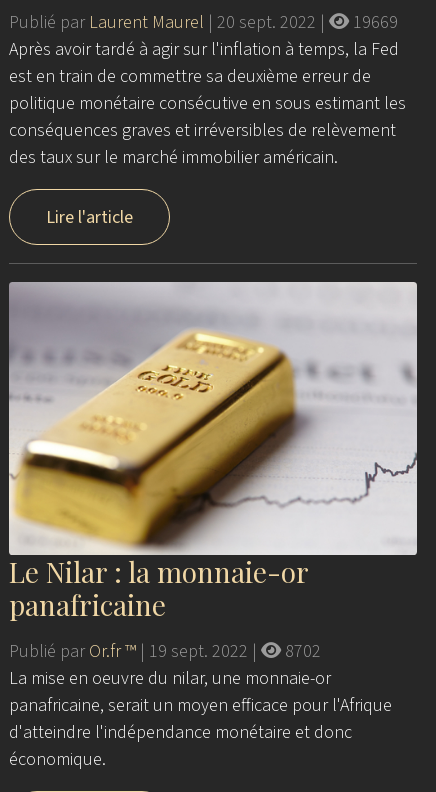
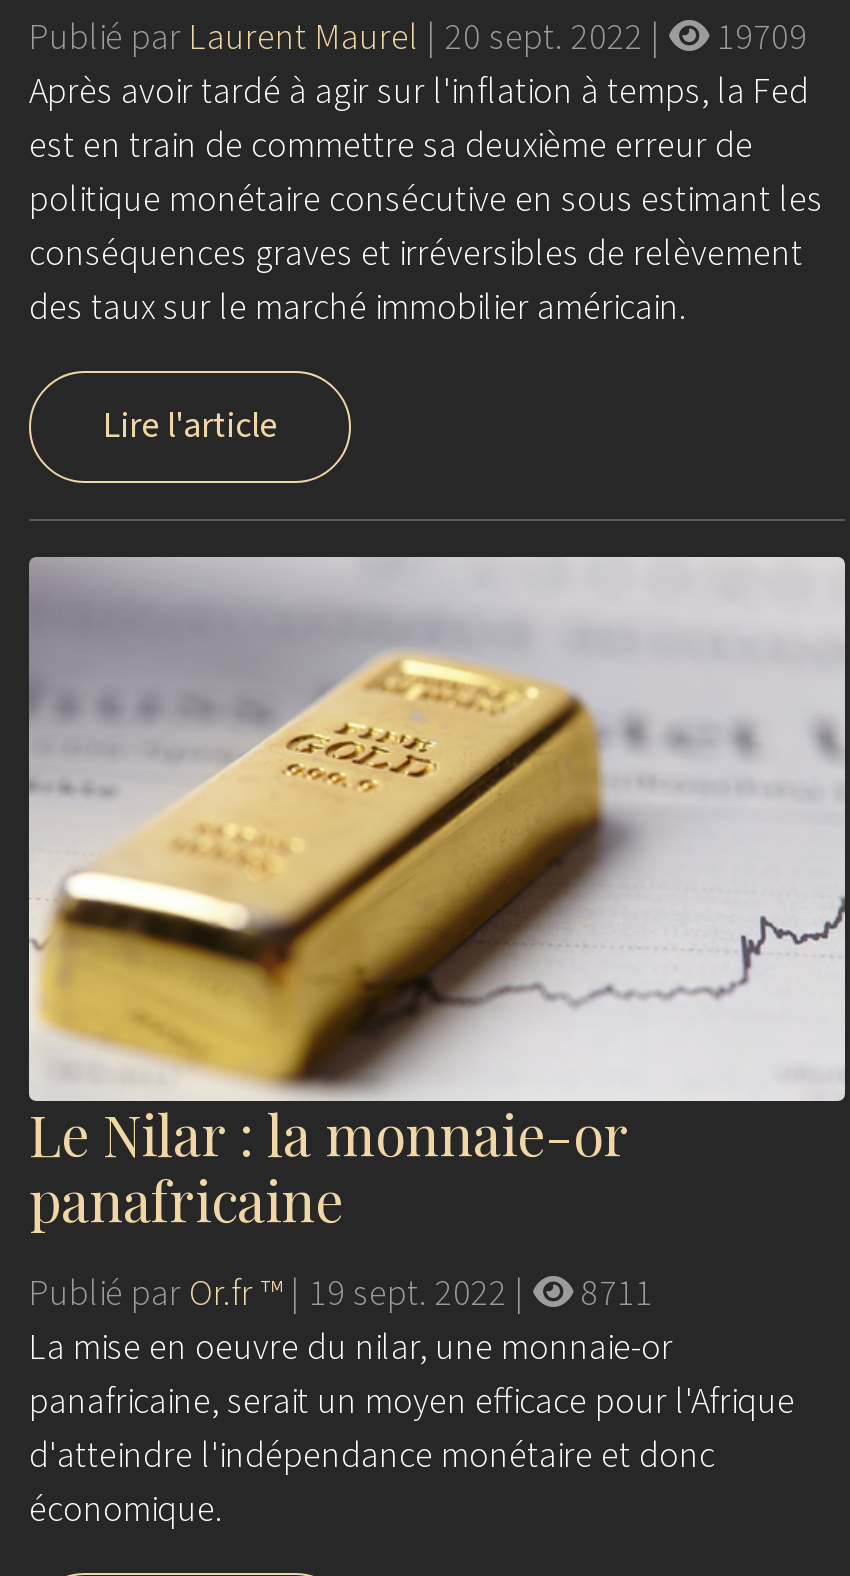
[349,10,398,35] 19669 -> [709,12,807,62] 19709
[281,638,321,663] 8702 -> [573,1269,653,1319] 8711

